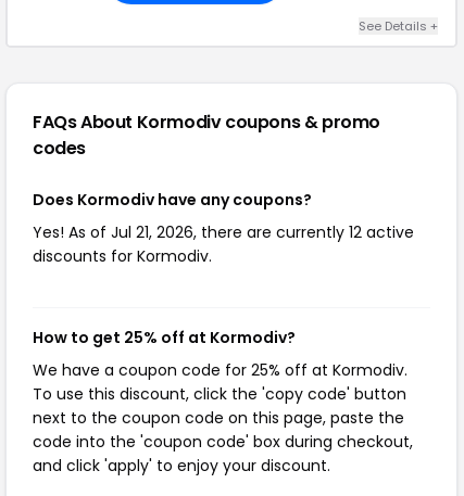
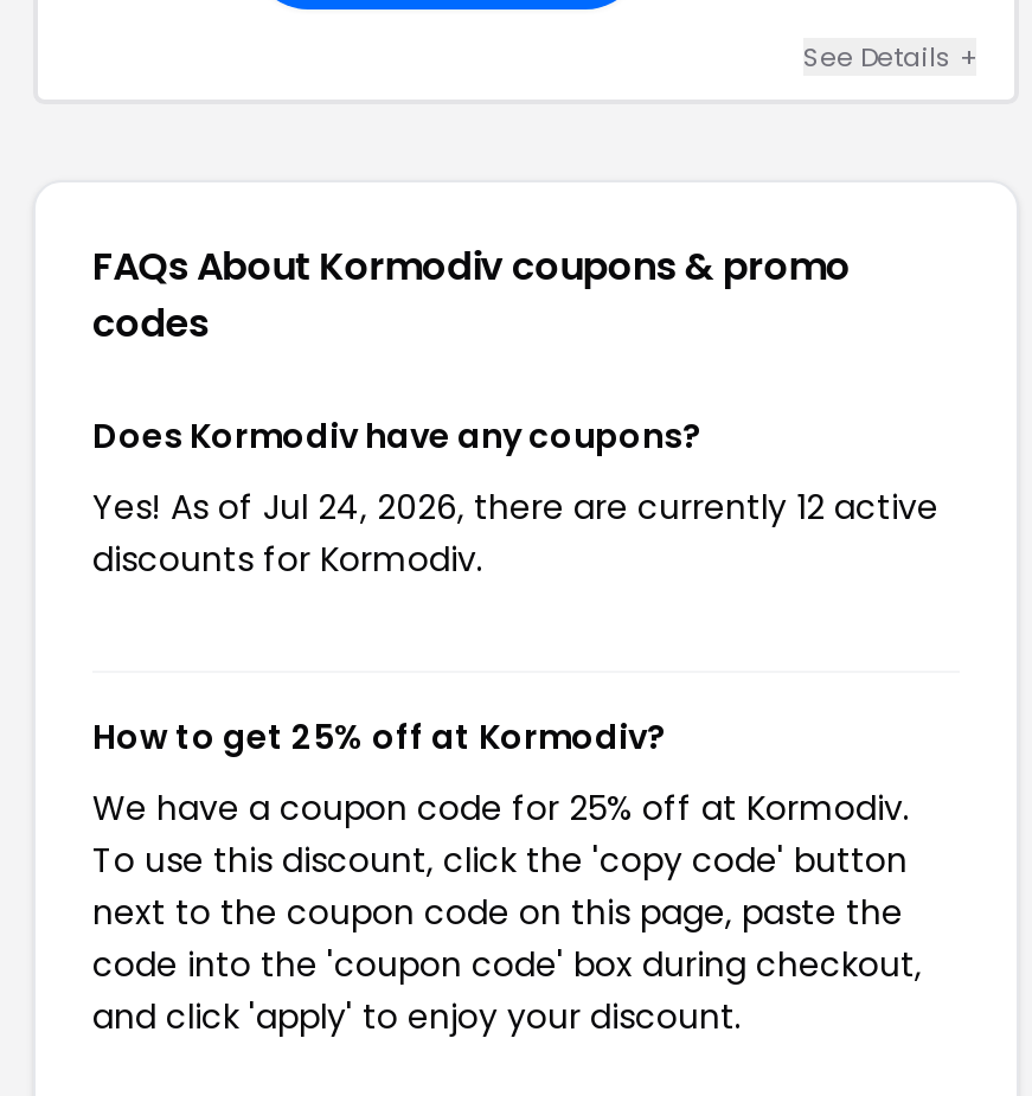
[33,221,414,243] Yes! As of Jul 21, 2026, there are currently 12 active -> [92,483,938,531] Yes! As of Jul 24, 2026, there are currently 12 active

